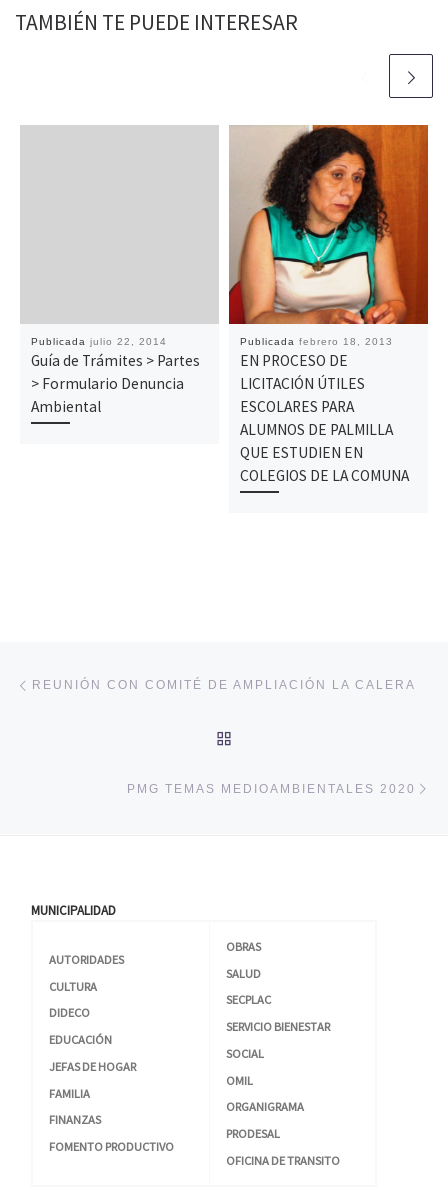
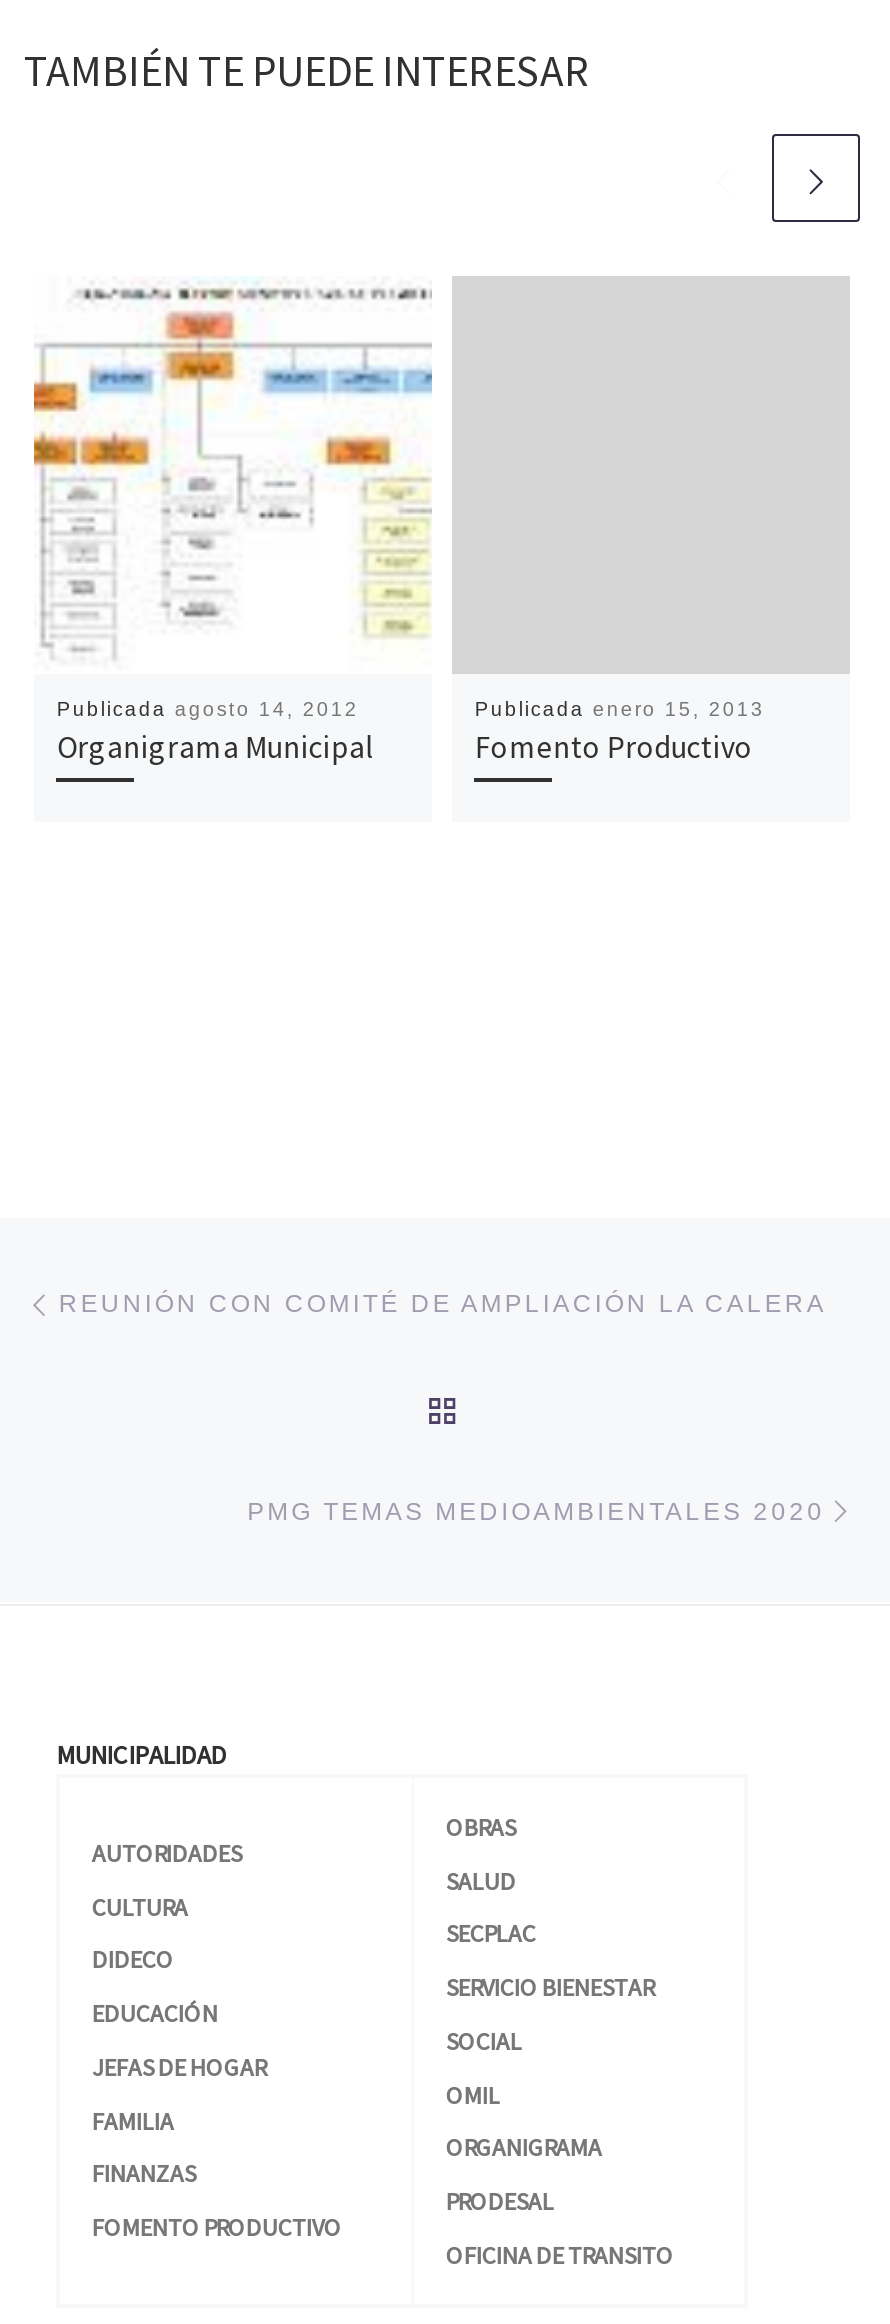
none -> [32,276,434,640] [image]
[228,124,429,325] [image] -> none
[31,336,200,416] Publicada julio 22, 2014 | Guía de Trámites > Partes | > Formulario Denuncia | Ambiental -> [57,699,373,767] Publicada agosto 14, 2012 | Organigrama Municipal
[240,336,409,485] Publicada febrero 18, 2013 | EN PROCESO DE | LICITACIÓN ÚTILES | ESCOLARES PARA | ALUMNOS DE PALMILLA | QUE ESTUDIEN EN | COLEGIOS DE LA COMUNA -> [475,699,765,767] Publicada enero 15, 2013 | Fomento Productivo

